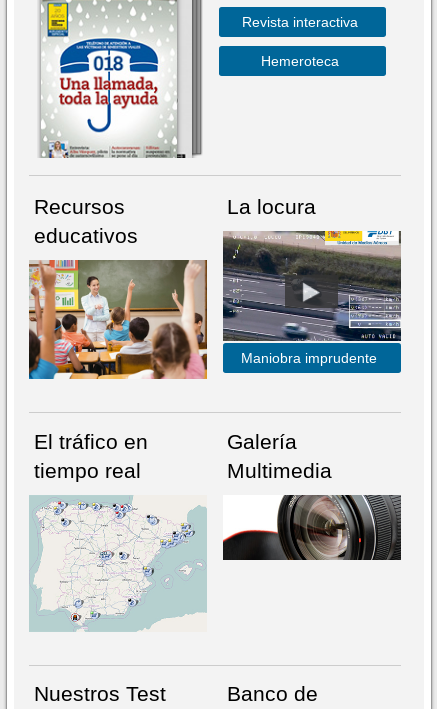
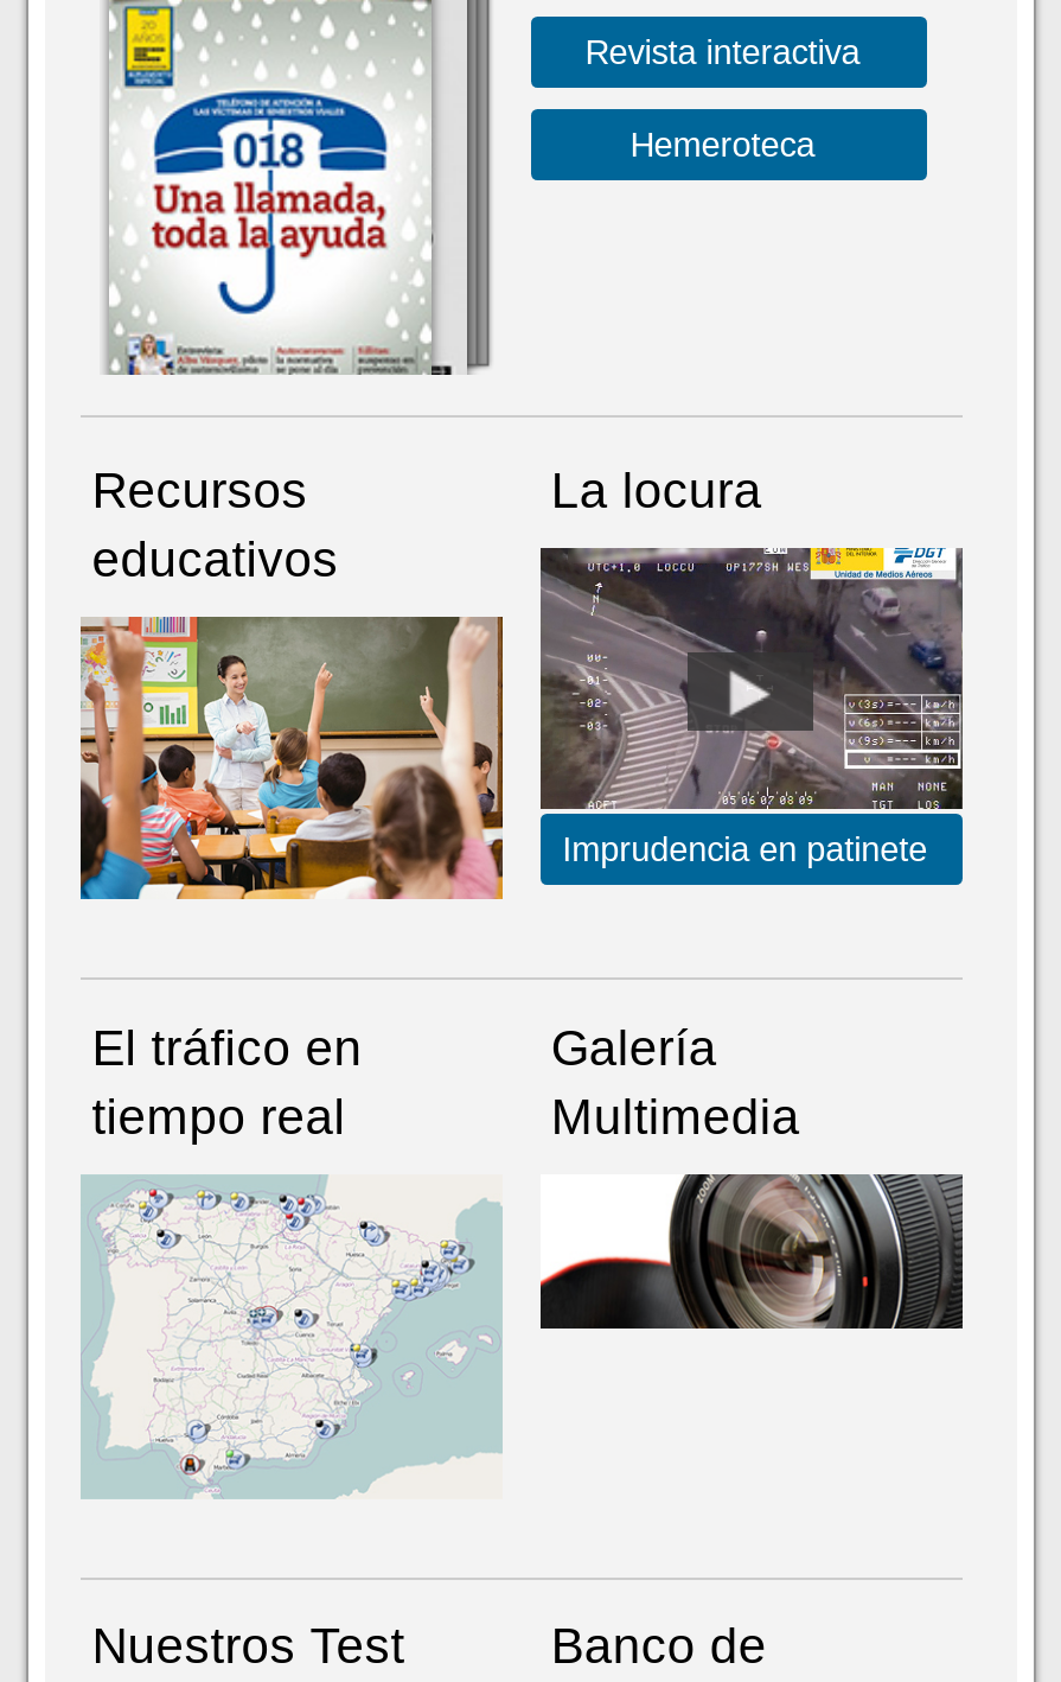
[223,230,401,365] [image] | Maniobra imprudente -> [541,546,963,867] [image] | Imprudencia en patinete

